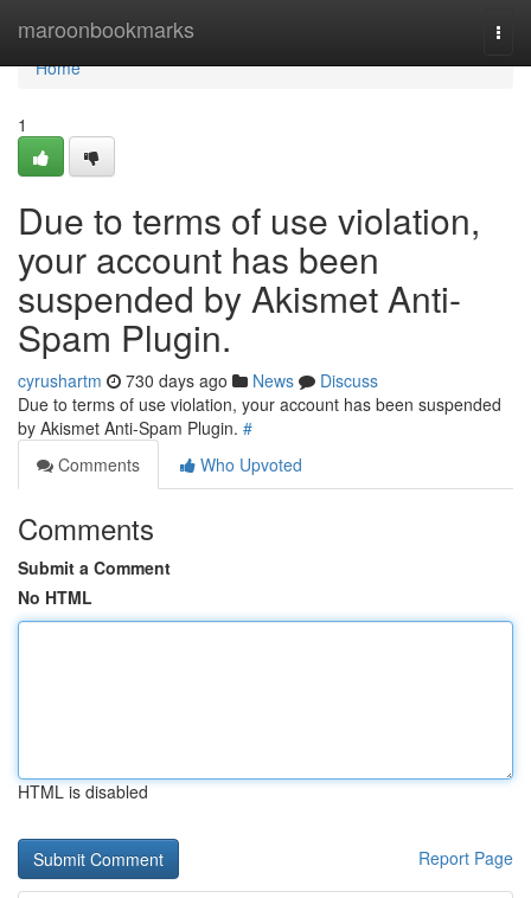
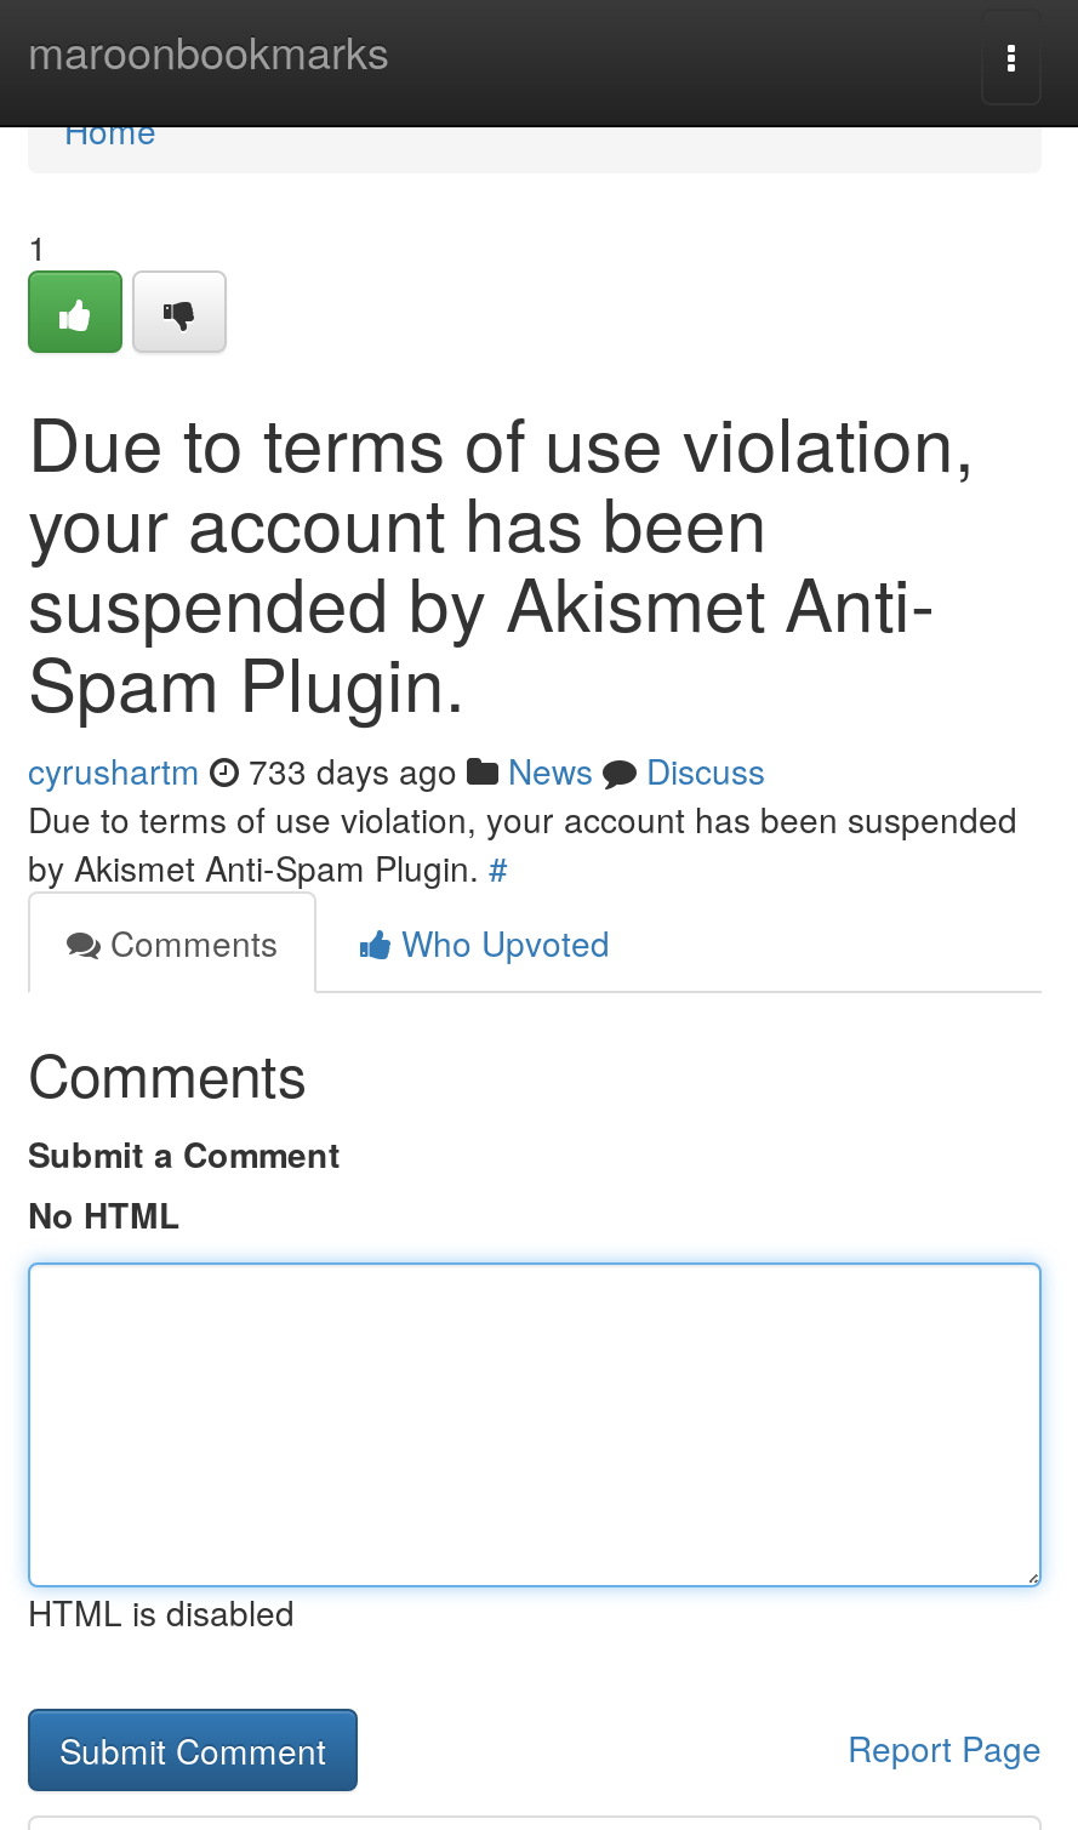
[18,368,378,392] cyrushartm 730 days ago News Discuss -> [28,746,765,794] cyrushartm 733 days ago News Discuss

